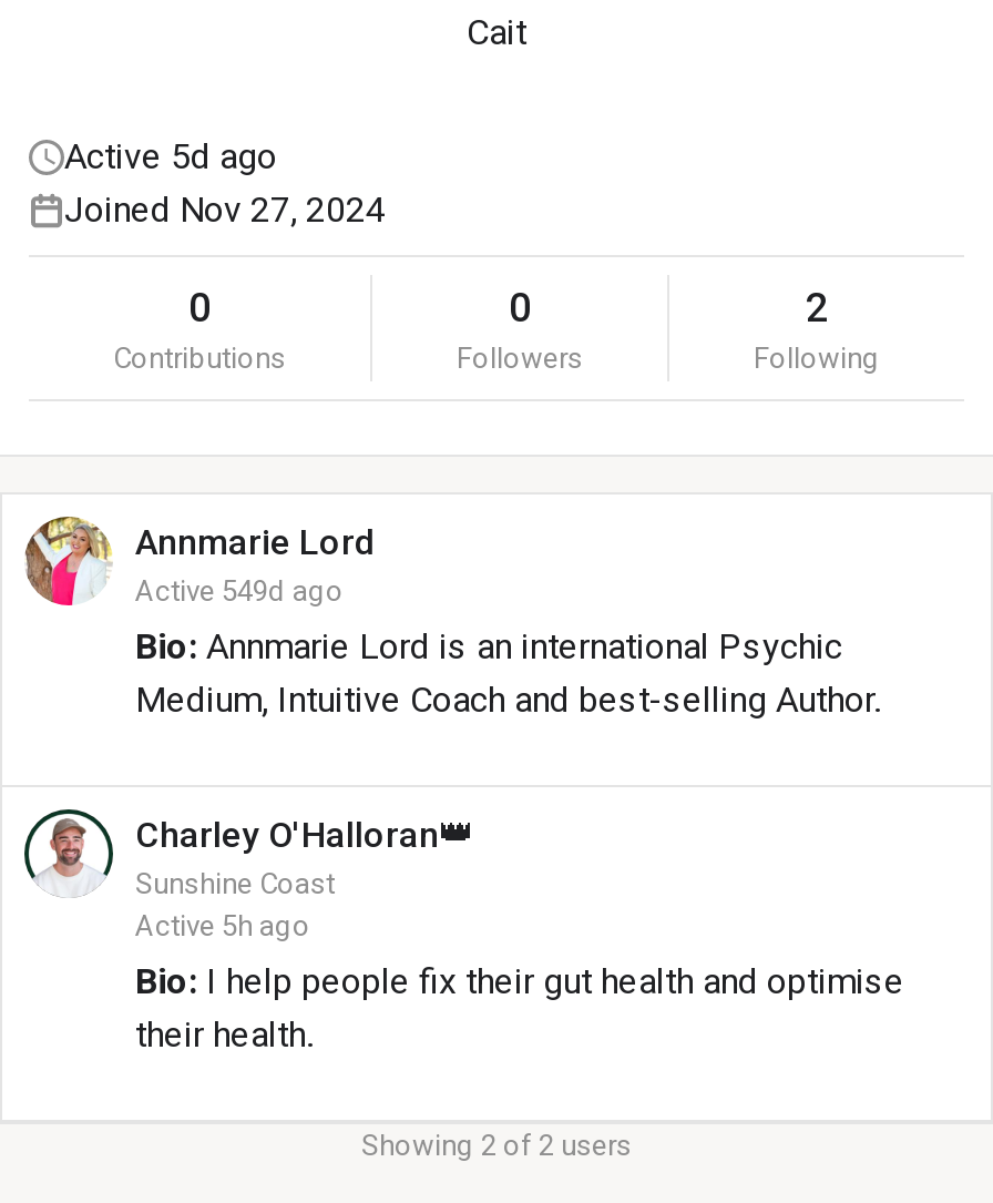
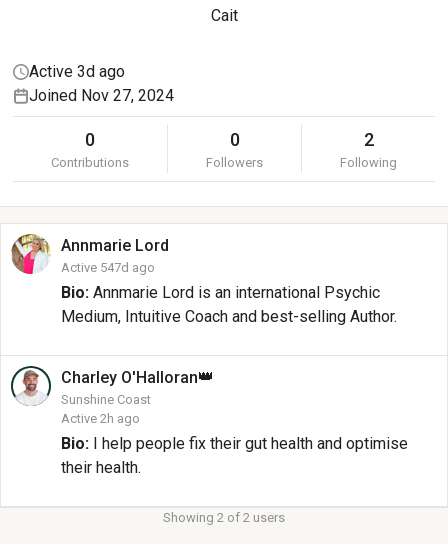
[64,135,277,177] Active 5d ago -> [29,62,125,81] Active 3d ago
[135,574,344,608] Active 549d ago -> [61,260,155,275] Active 547d ago
[135,909,310,942] Active 5h ago -> [61,411,140,426] Active 2h ago

